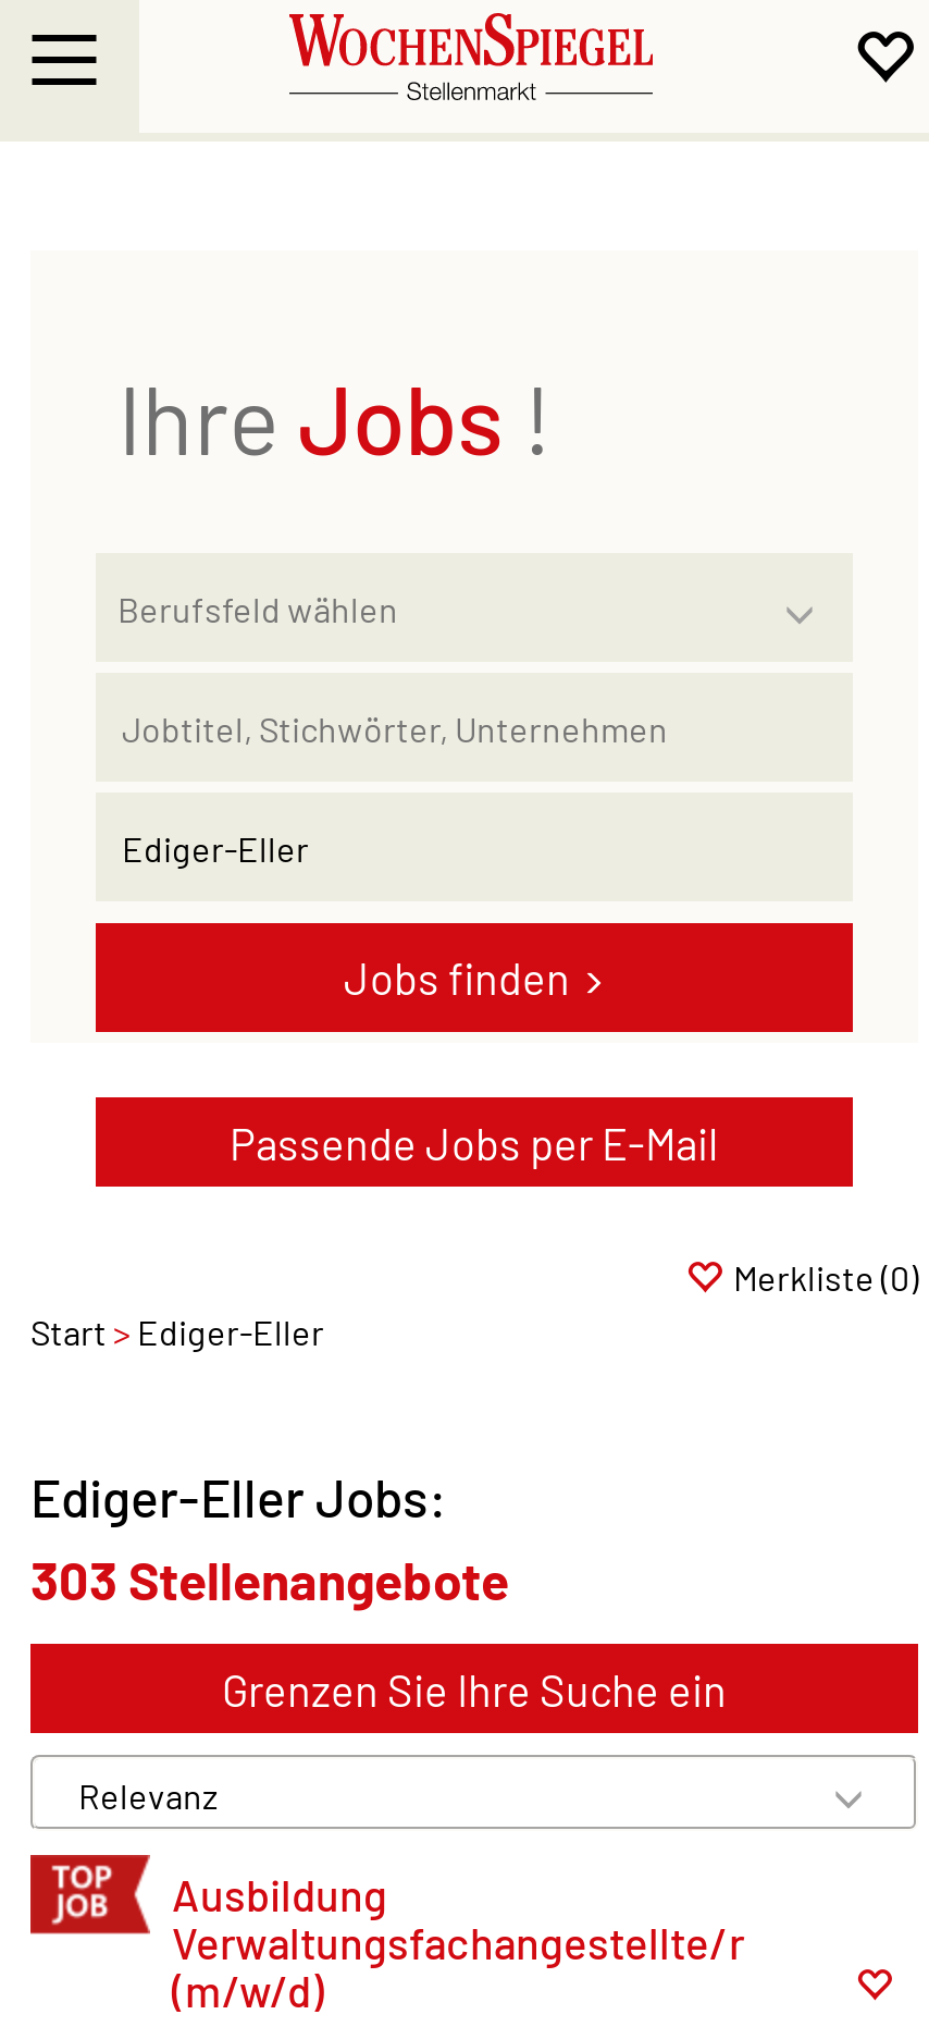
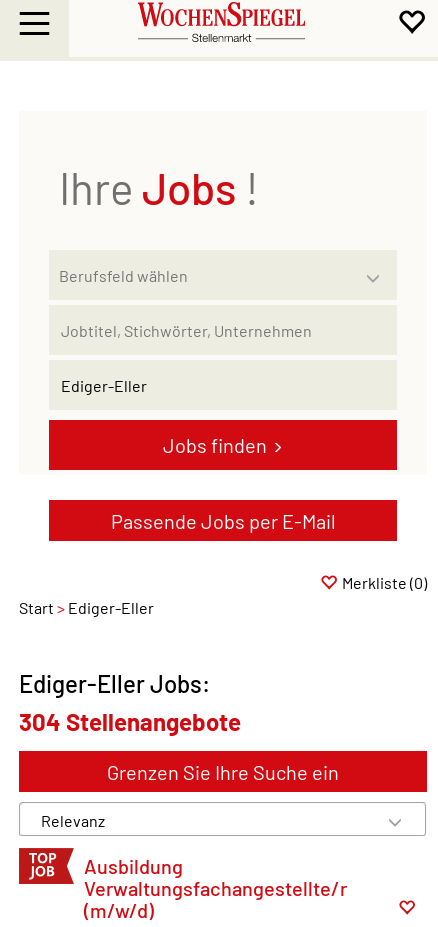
[30,1548,509,1611] 303 Stellenangebote -> [19,707,241,736] 304 Stellenangebote

